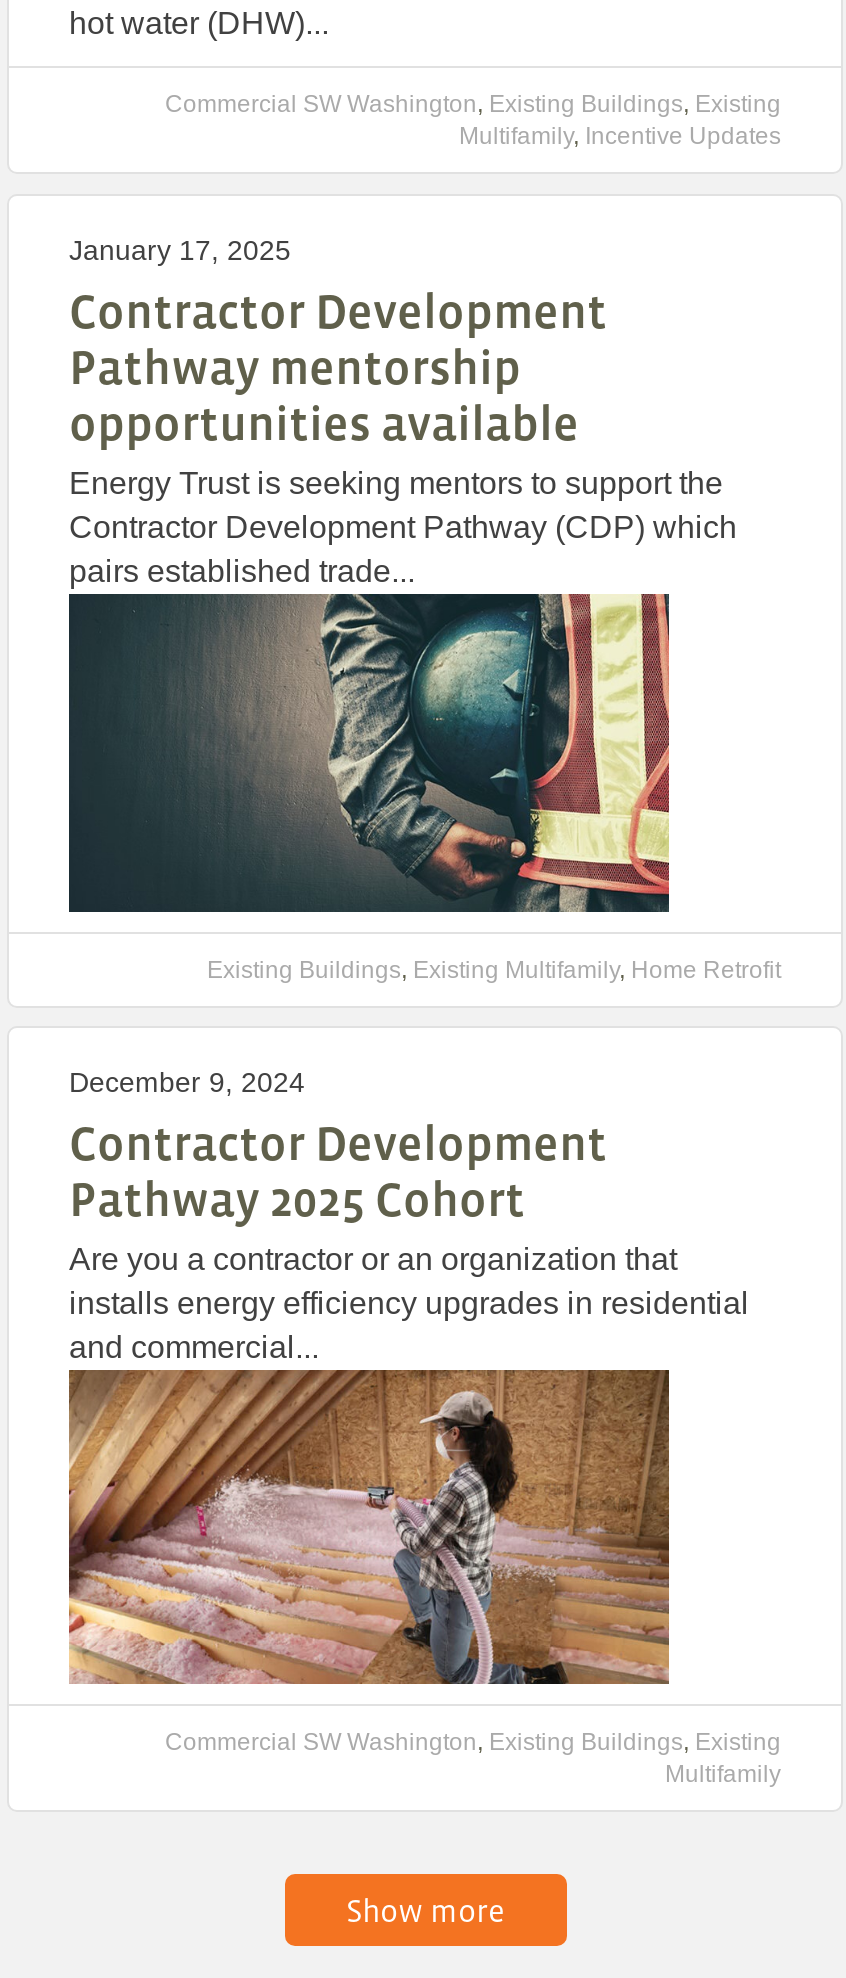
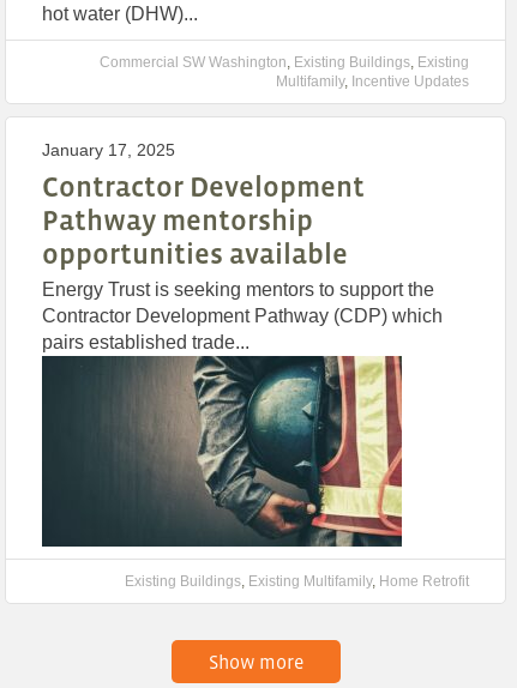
[69,1066,749,1364] December 9, 2024 | Contractor Development | Pathway 2025 Cohort | Are you a contractor or an organization that | installs energy efficiency upgrades in residential | and commercial... -> none
[67,1368,781,1788] [image] | Commercial SW Washington, Existing Buildings, Existing | Multifamily -> none

